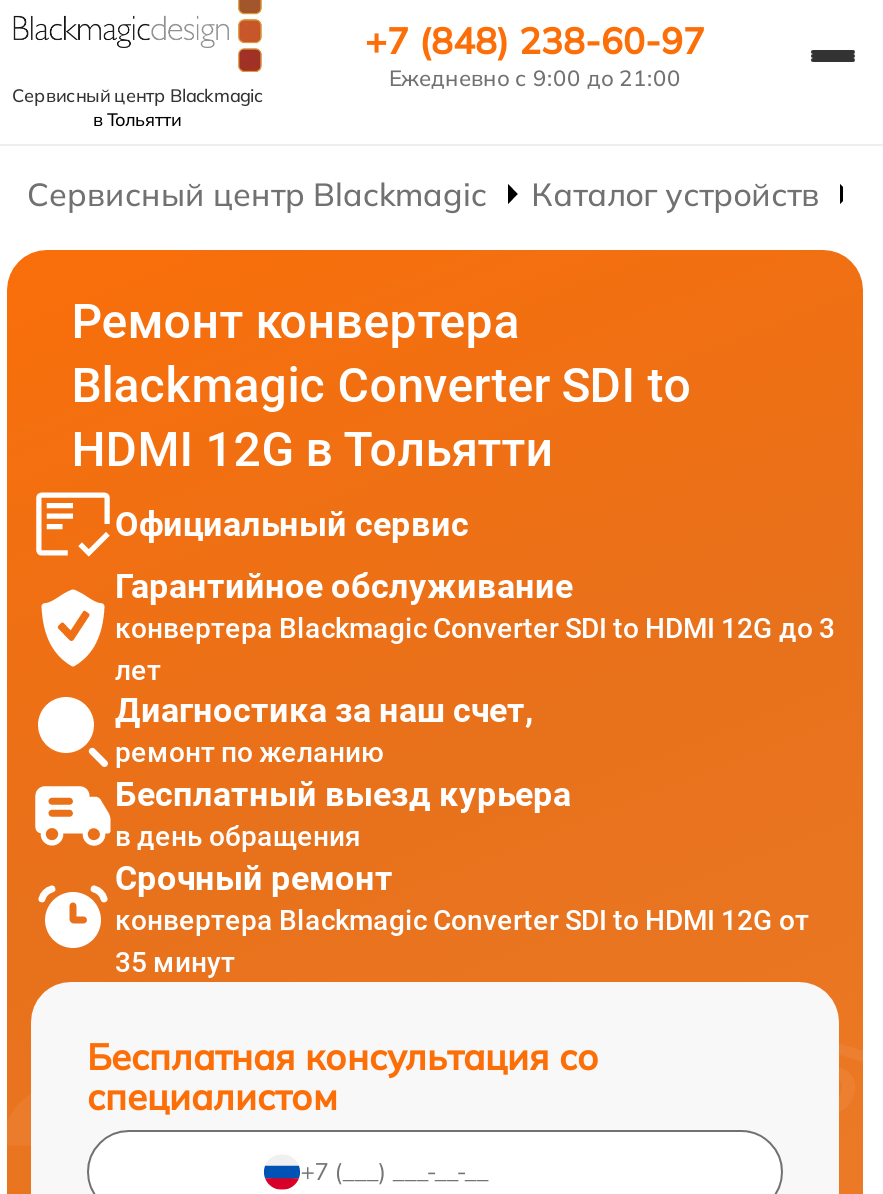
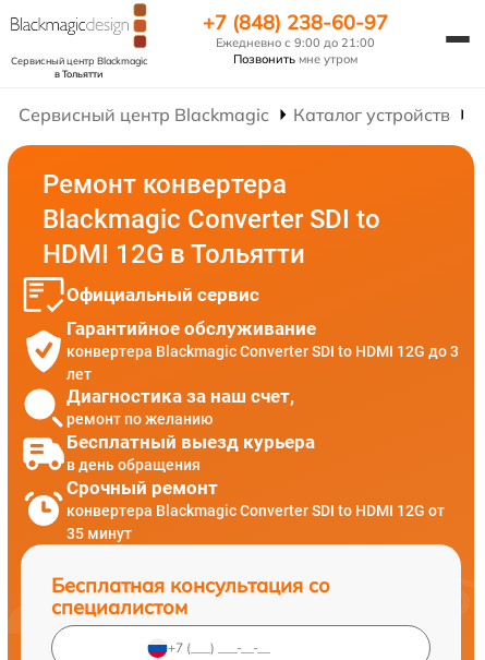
none -> [233,52,357,67] Позвонить мне утром

